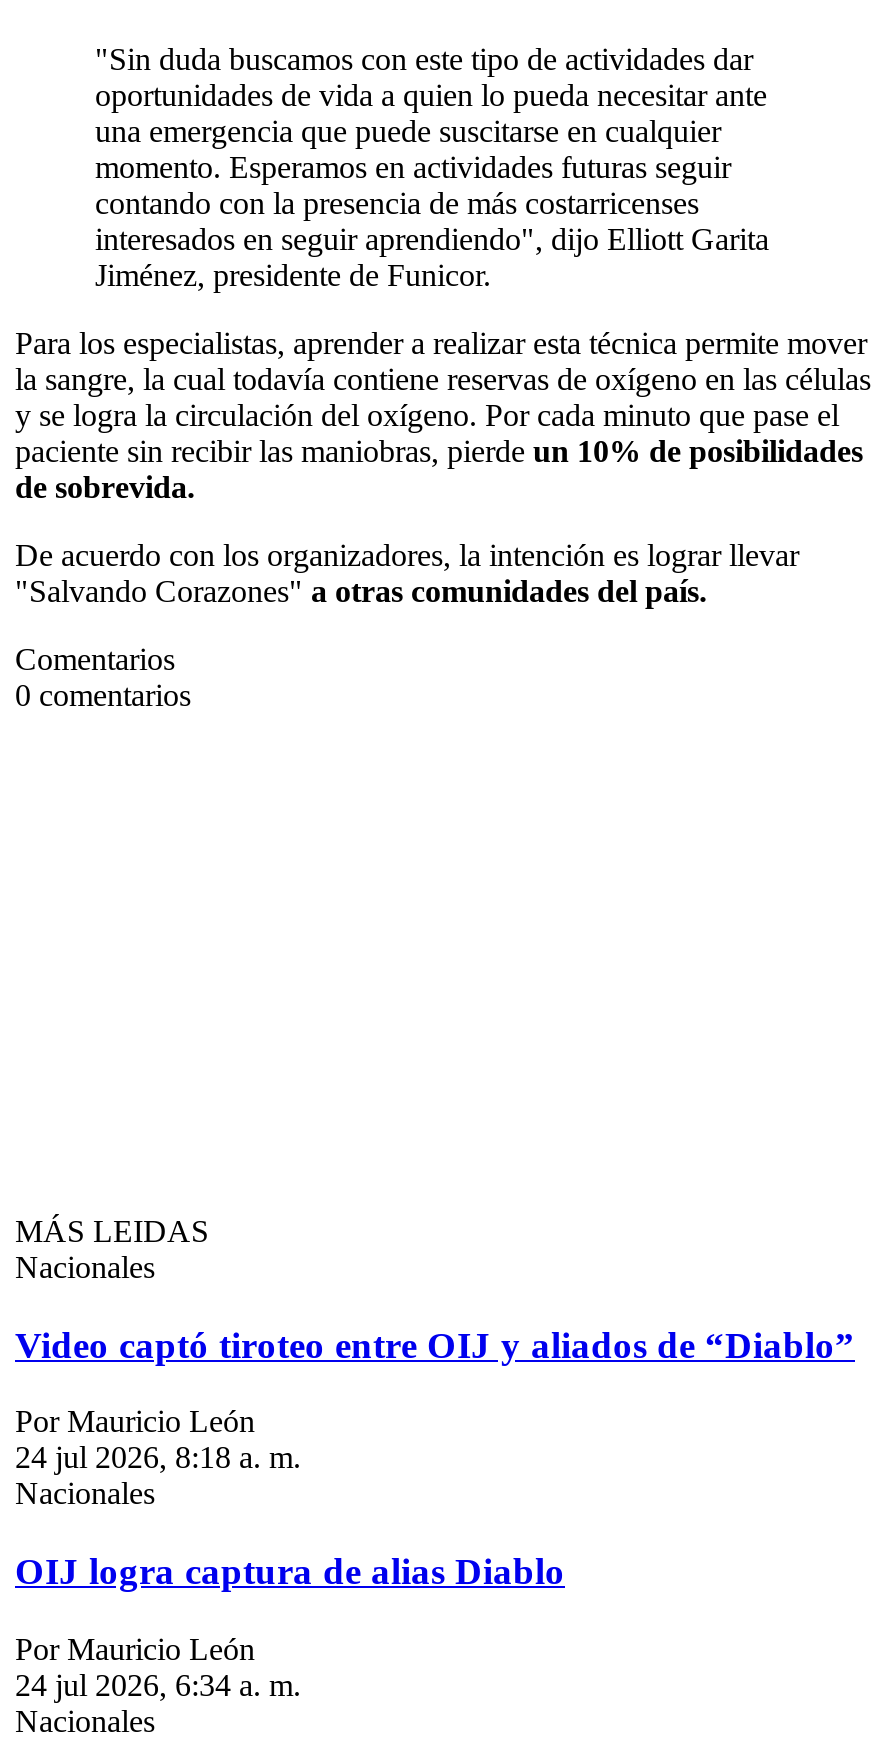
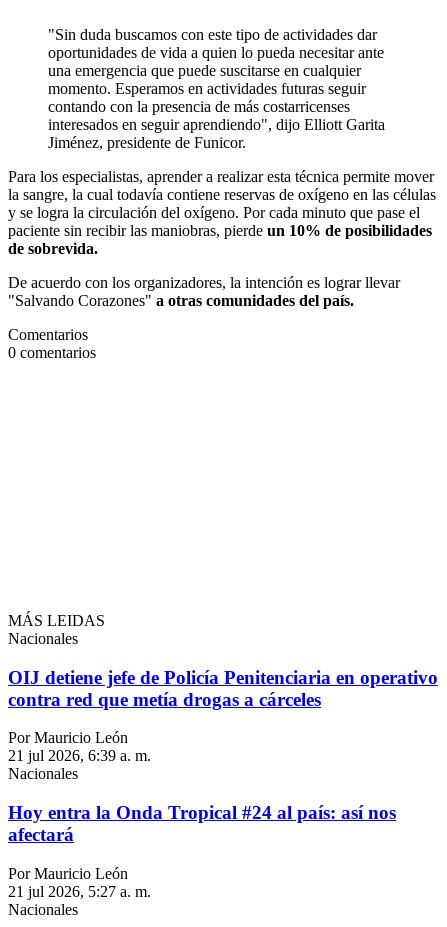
[15,1323,855,1365] Video captó tiroteo entre OIJ y aliados de “Diablo” -> [8,666,438,709] OIJ detiene jefe de Policía Penitenciaria en operativo | contra red que metía drogas a cárceles
[15,1440,301,1474] 24 jul 2026, 8:18 a. m. -> [8,747,151,764] 21 jul 2026, 6:39 a. m.
[15,1550,565,1592] OIJ logra captura de alias Diablo -> [8,802,396,845] Hoy entra la Onda Tropical #24 al país: así nos | afectará
[15,1667,301,1701] 24 jul 2026, 6:34 a. m. -> [8,883,151,900] 21 jul 2026, 5:27 a. m.

